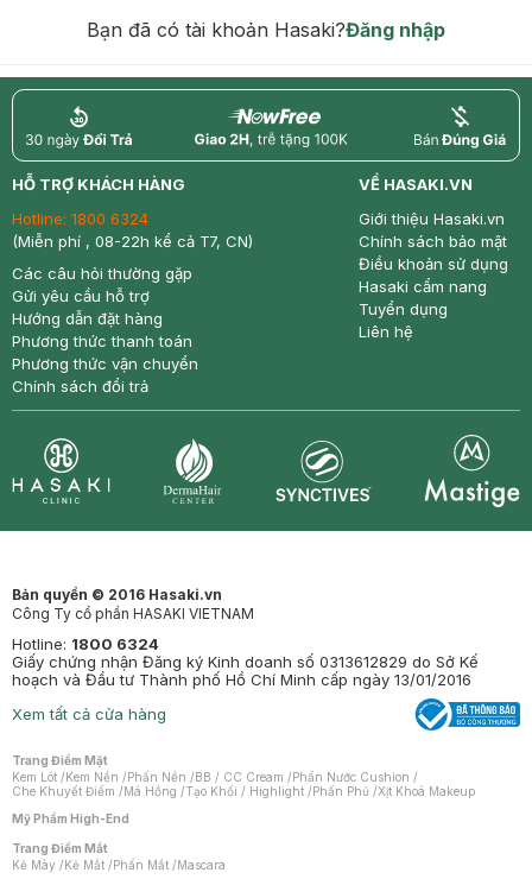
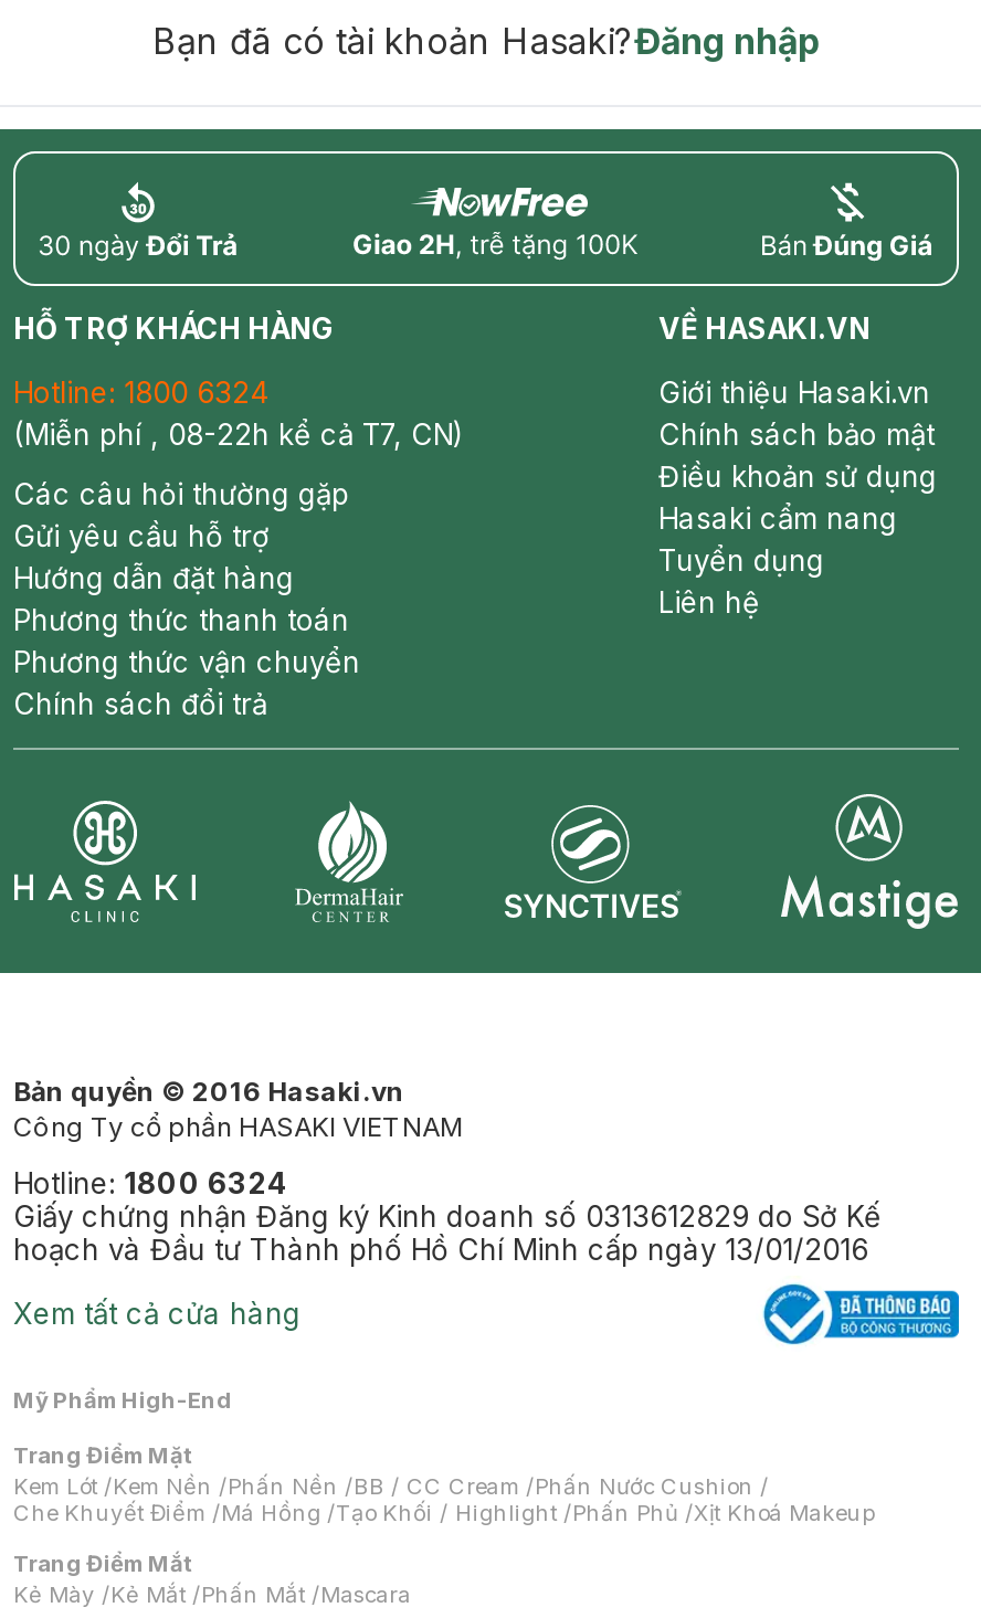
moved [12,753,475,798] -> [13,1442,875,1525]: Trang Điểm Mặt | Kem Lót /Kem Nền /Phấn Nền /BB / CC Cream /Phấn Nước Cushion / | Che Khuyết Điểm /Má Hồng /Tạo Khối / Highlight /Phấn Phủ /Xịt Khoá Makeup
moved [12,811,129,826] -> [13,1386,232,1413]: Mỹ Phẩm High-End

